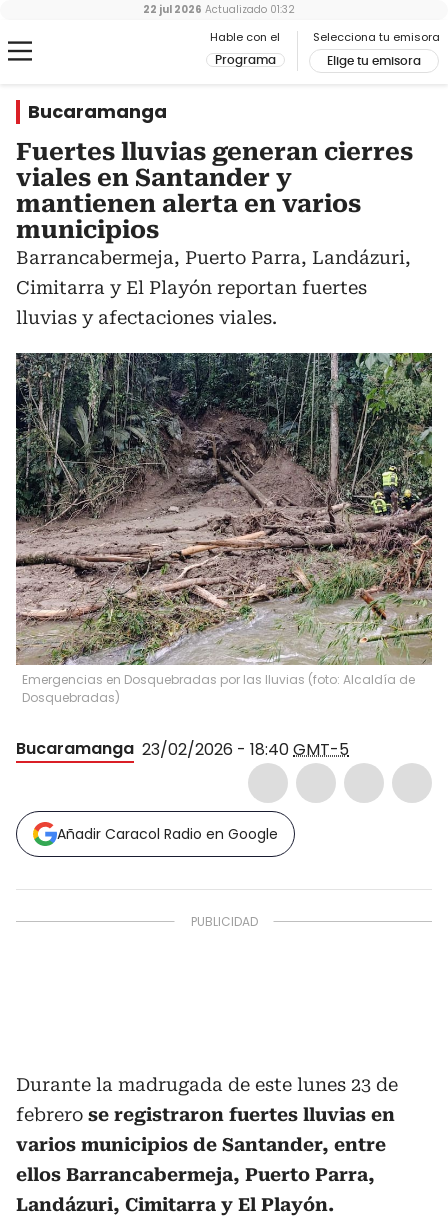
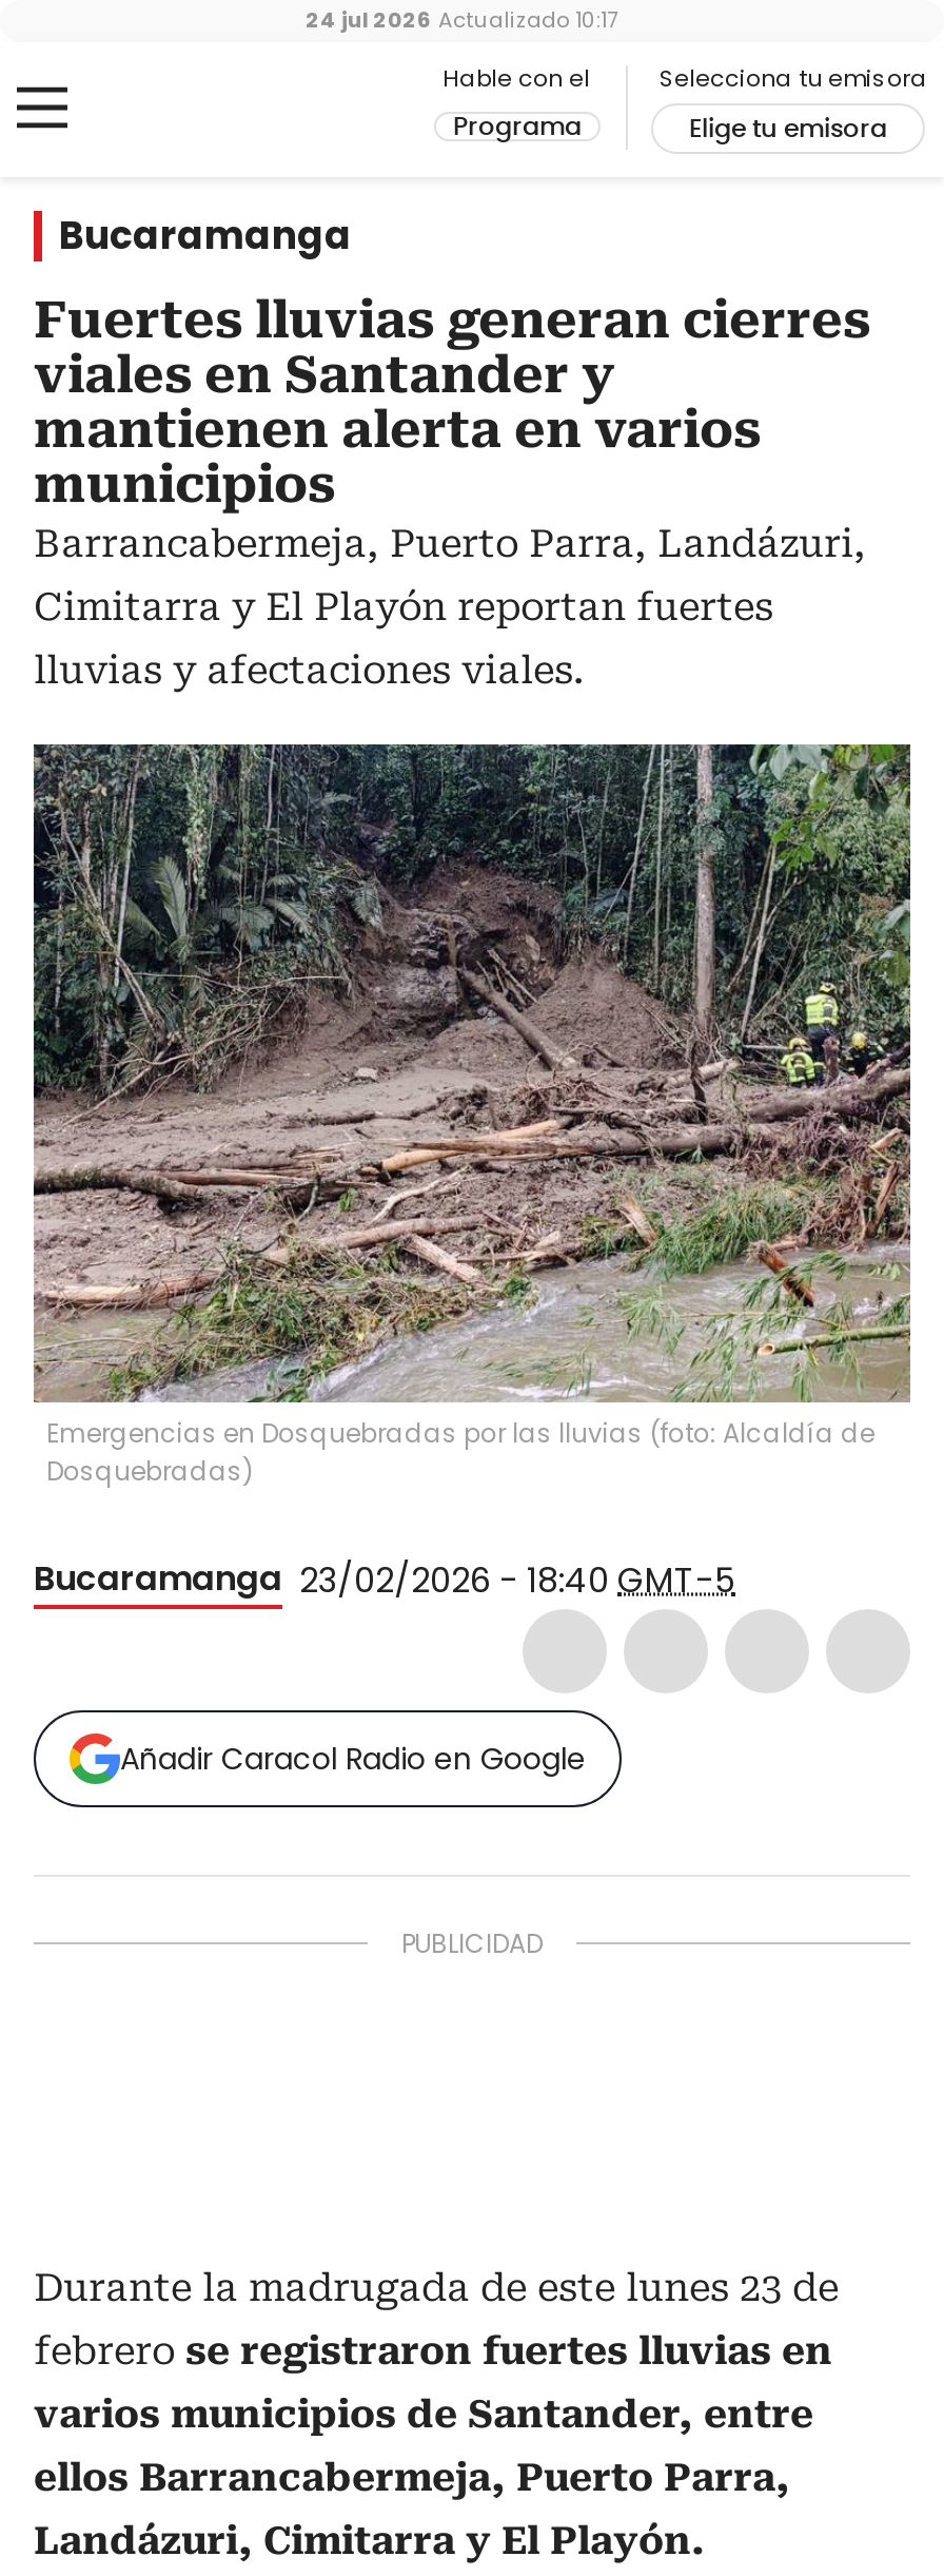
[143,2,295,17] 22 jul 2026 Actualizado 01:32 -> [306,4,617,36] 24 jul 2026 Actualizado 10:17

